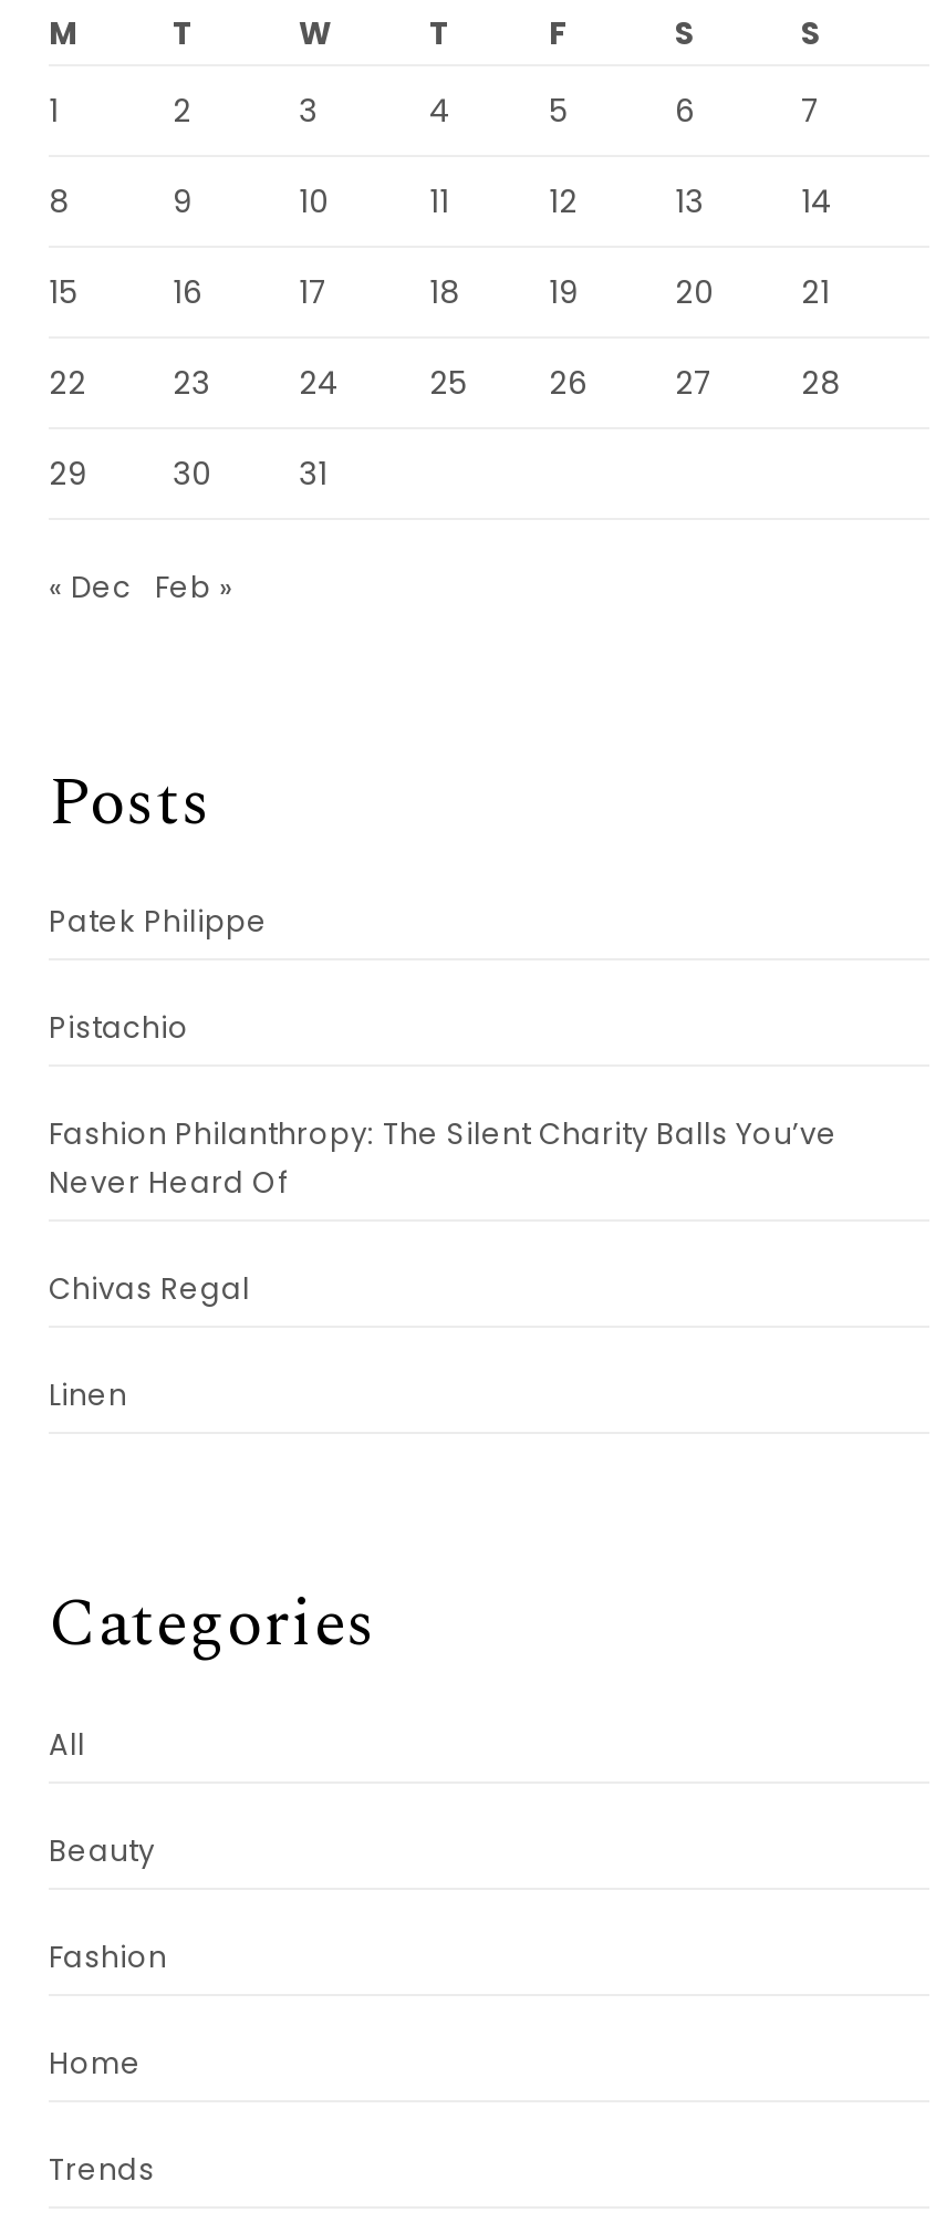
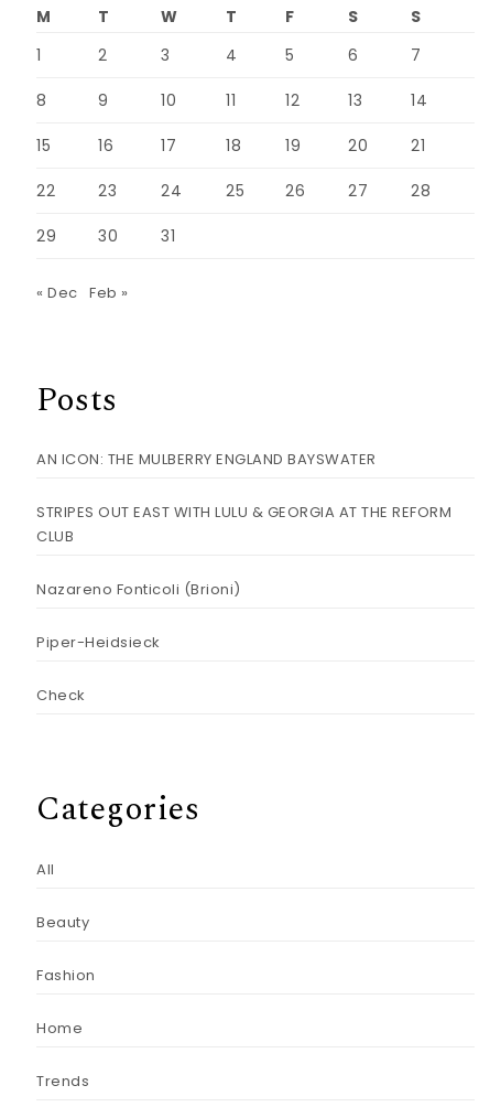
[49,901,268,943] Patek Philippe -> [36,449,376,470] AN ICON: THE MULBERRY ENGLAND BAYSWATER
[49,1007,189,1049] Pistachio -> [36,502,451,547] STRIPES OUT EAST WITH LULU & GEORGIA AT THE REFORM | CLUB
[49,1113,838,1204] Fashion Philanthropy: The Silent Charity Balls You’ve | Never Heard Of -> [36,579,241,600] Nazareno Fonticoli (Brioni)
[49,1268,250,1310] Chivas Regal -> [36,632,160,653] Piper-Heidsieck
[49,1374,127,1416] Linen -> [36,685,85,706] Check

